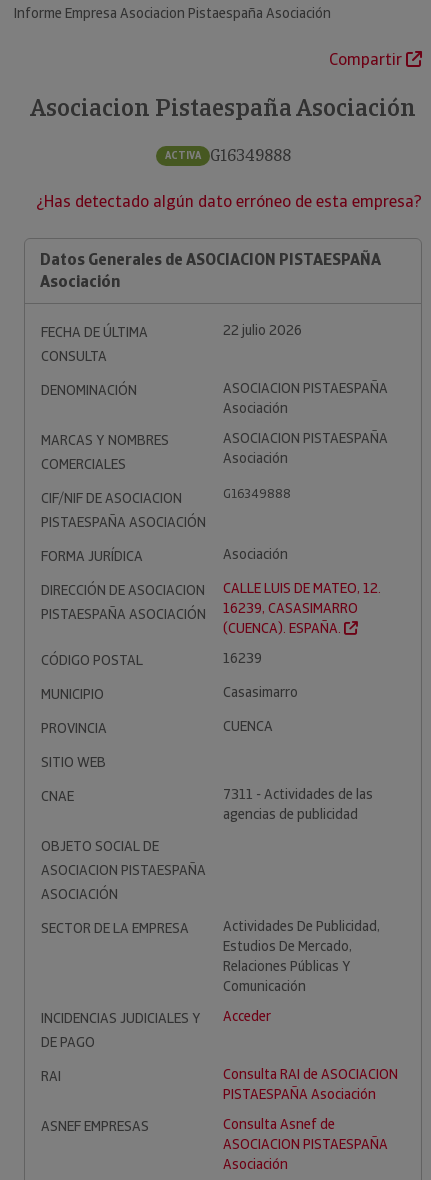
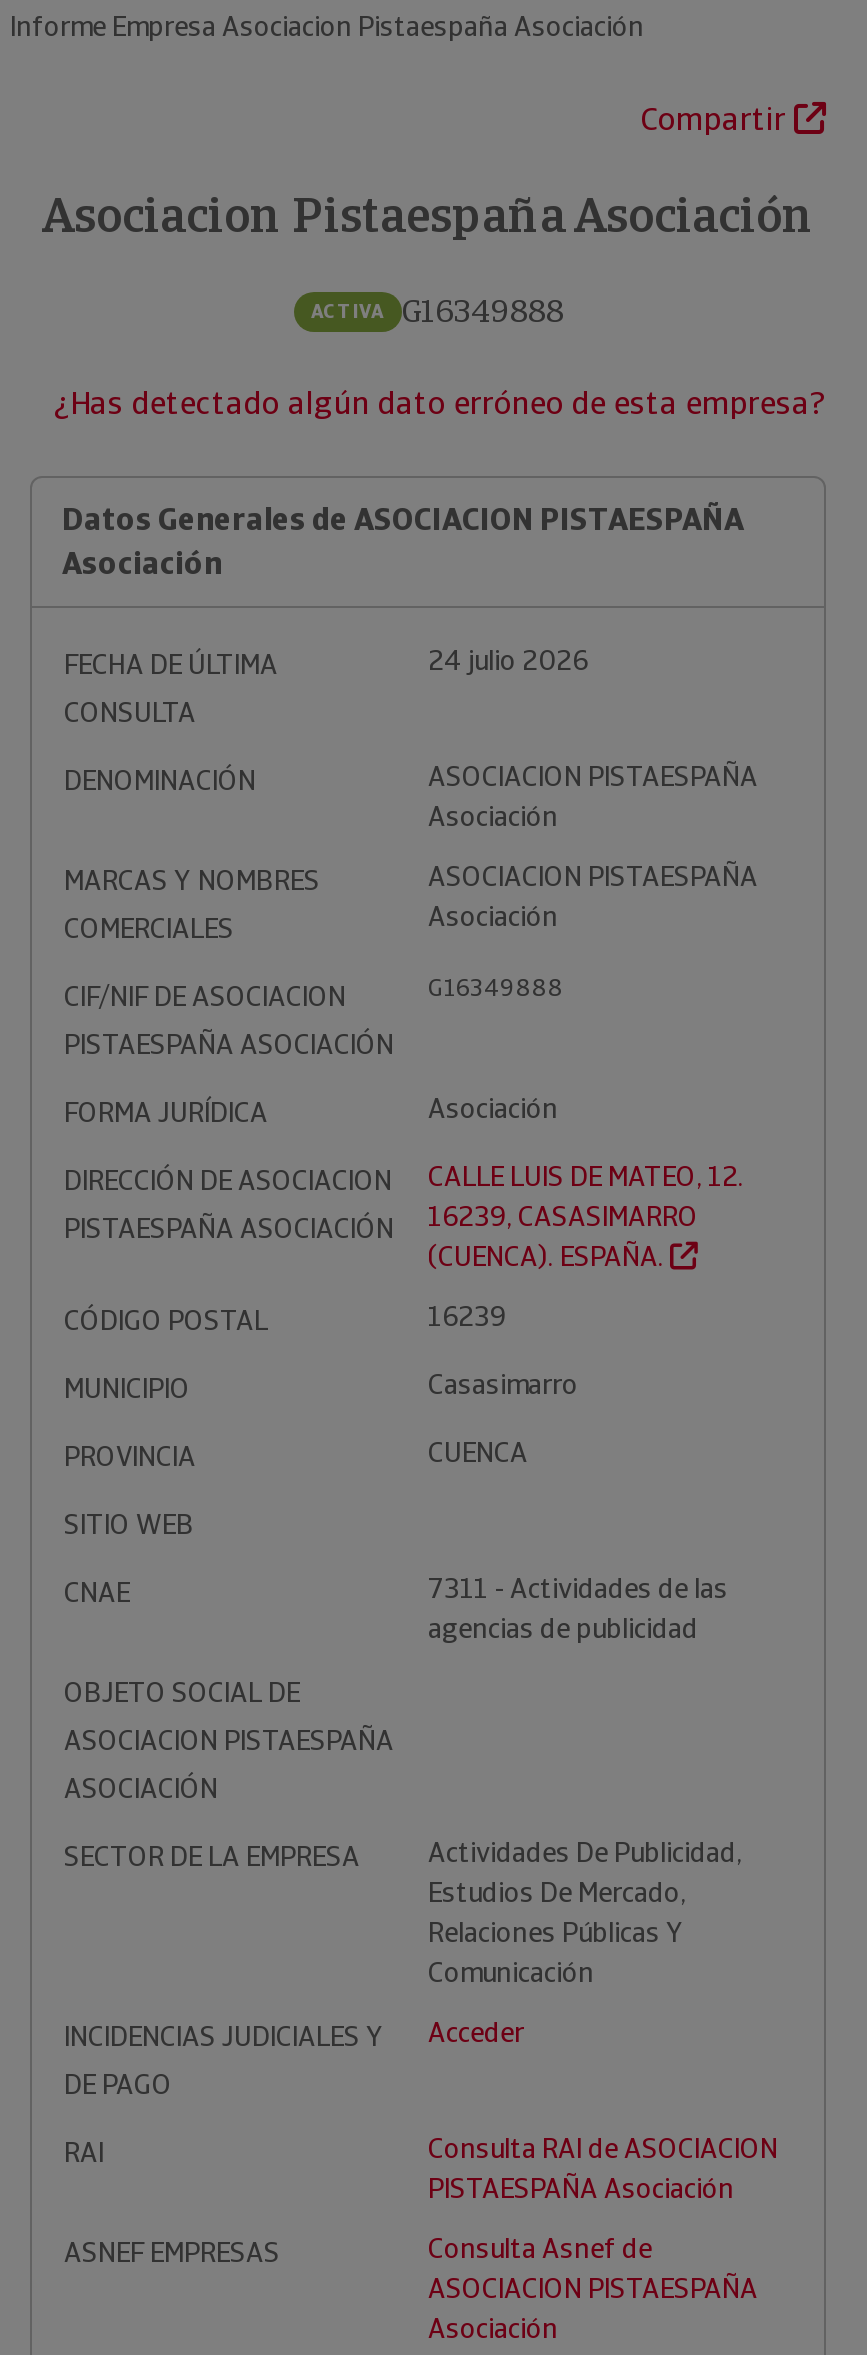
[223,321,302,339] 22 julio 2026 -> [428,642,588,678] 24 julio 2026

